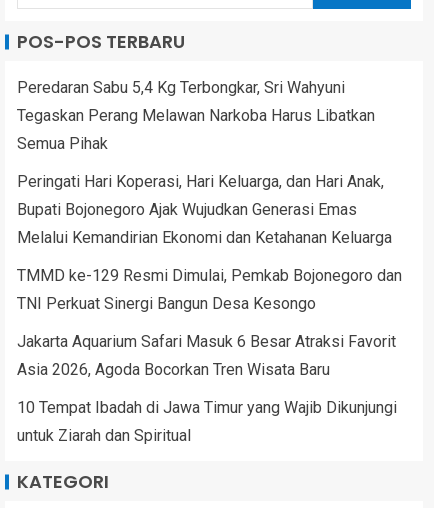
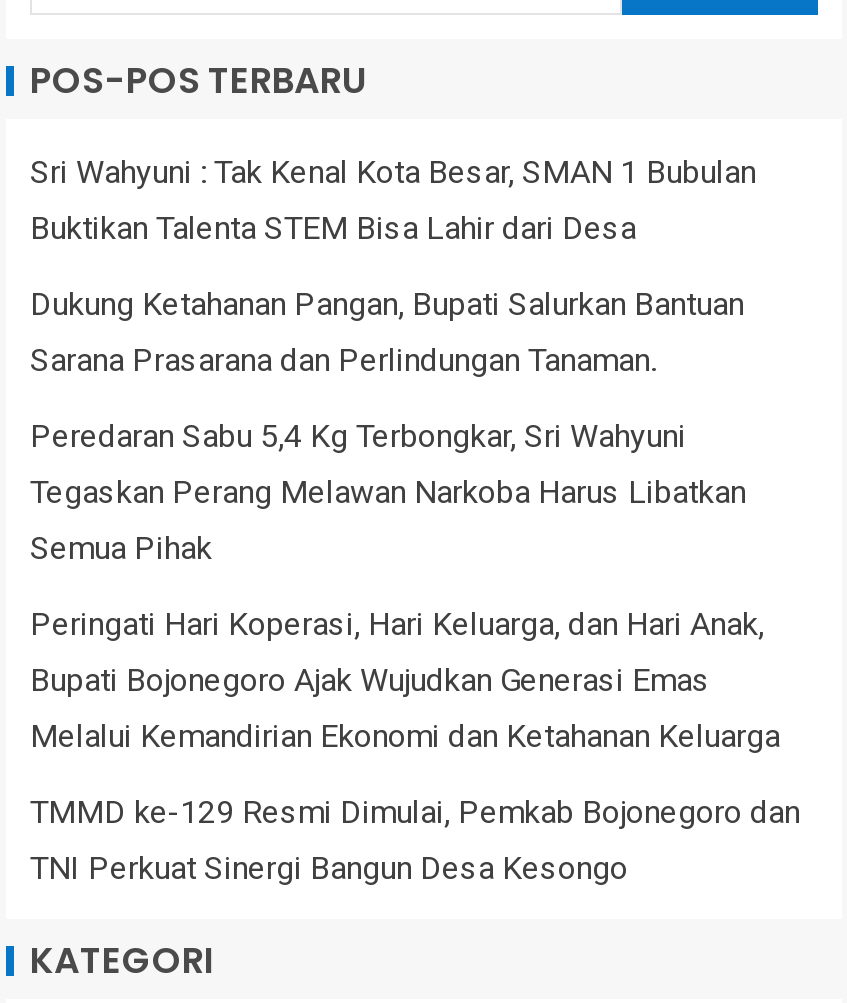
none -> [30,152,756,378] Sri Wahyuni : Tak Kenal Kota Besar, SMAN 1 Bubulan | Buktikan Talenta STEM Bisa Lahir dari Desa | Dukung Ketahanan Pangan, Bupati Salurkan Bantuan | Sarana Prasarana dan Perlindungan Tanaman.
moved [17,77,402,312] -> [30,416,800,886]: Peredaran Sabu 5,4 Kg Terbongkar, Sri Wahyuni | Tegaskan Perang Melawan Narkoba Harus Libatkan | Semua Pihak | Peringati Hari Koperasi, Hari Keluarga, dan Hari Anak, | Bupati Bojonegoro Ajak Wujudkan Generasi Emas | Melalui Kemandirian Ekonomi dan Ketahanan Keluarga | TMMD ke-129 Resmi Dimulai, Pemkab Bojonegoro dan | TNI Perkuat Sinergi Bangun Desa Kesongo
[17,331,397,444] Jakarta Aquarium Safari Masuk 6 Besar Atraksi Favorit | Asia 2026, Agoda Bocorkan Tren Wisata Baru | 10 Tempat Ibadah di Jawa Timur yang Wajib Dikunjungi | untuk Ziarah dan Spiritual -> none

